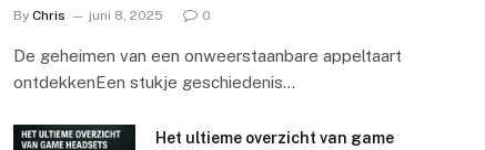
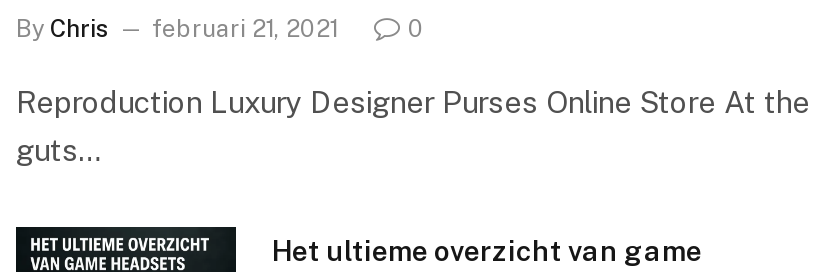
[13,8,163,24] By Chris juni 8, 2025 -> [16,15,338,43] By Chris februari 21, 2021
[13,47,402,92] De geheimen van een onweerstaanbare appeltaart | ontdekkenEen stukje geschiedenis… -> [16,85,810,167] Reproduction Luxury Designer Purses Online Store At the | guts…

